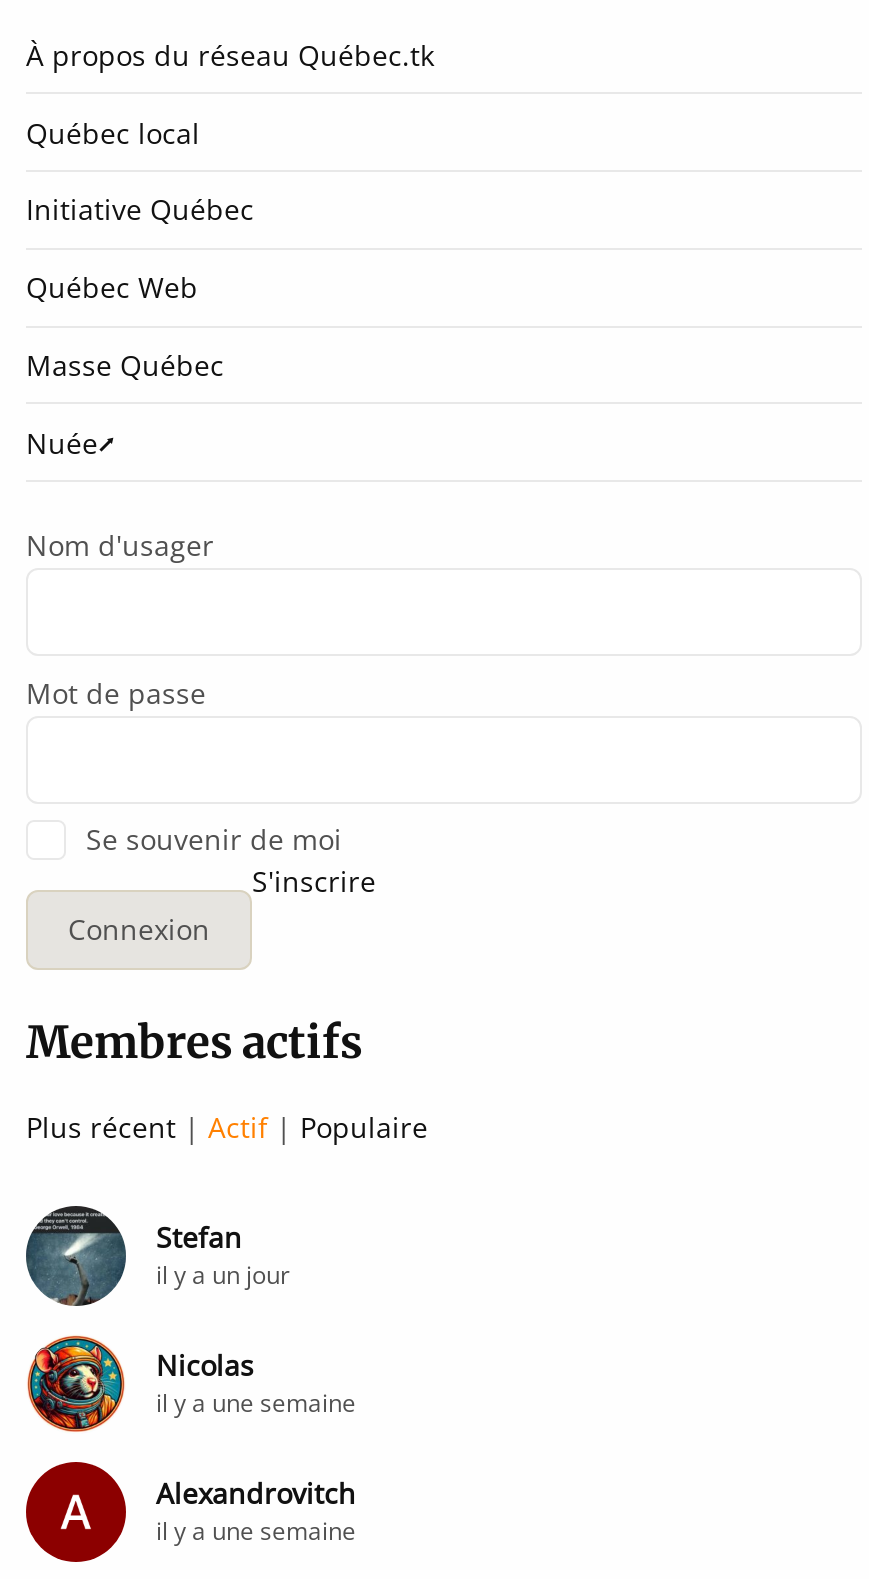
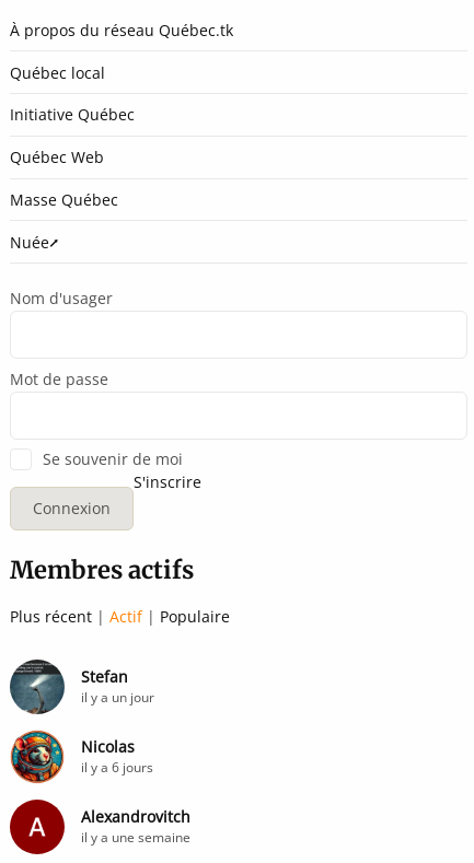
[156,1386,356,1420] il y a une semaine -> [81,758,153,777] il y a 6 jours

